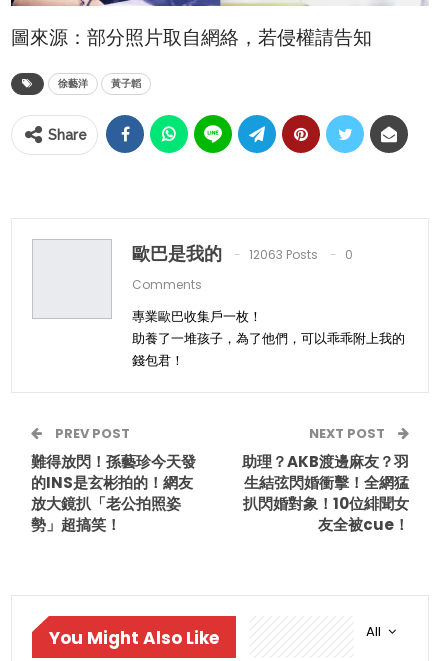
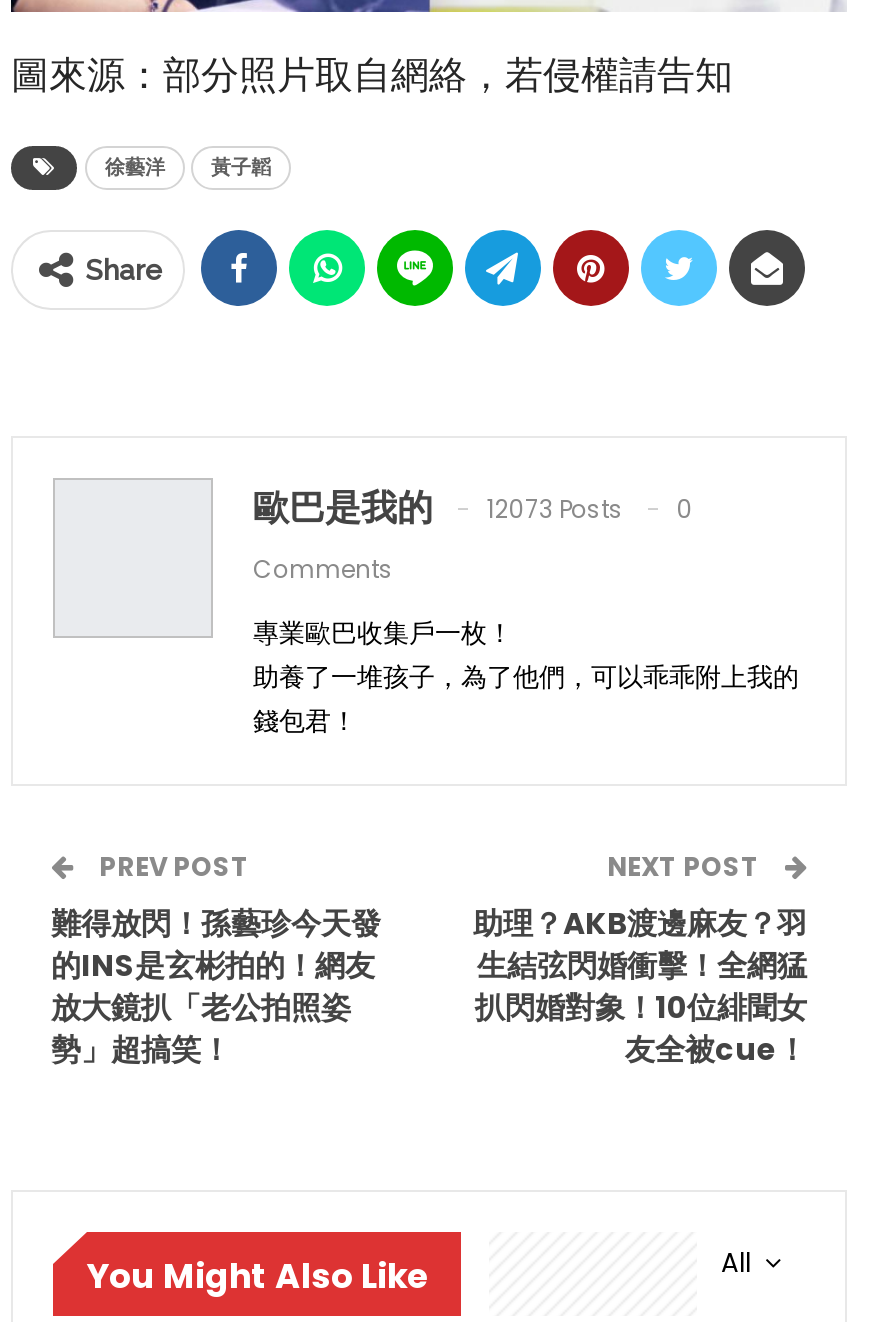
[132,241,353,266] 歐巴是我的 12063 Posts 0 -> [253,482,693,532] 歐巴是我的 12073 Posts 0

